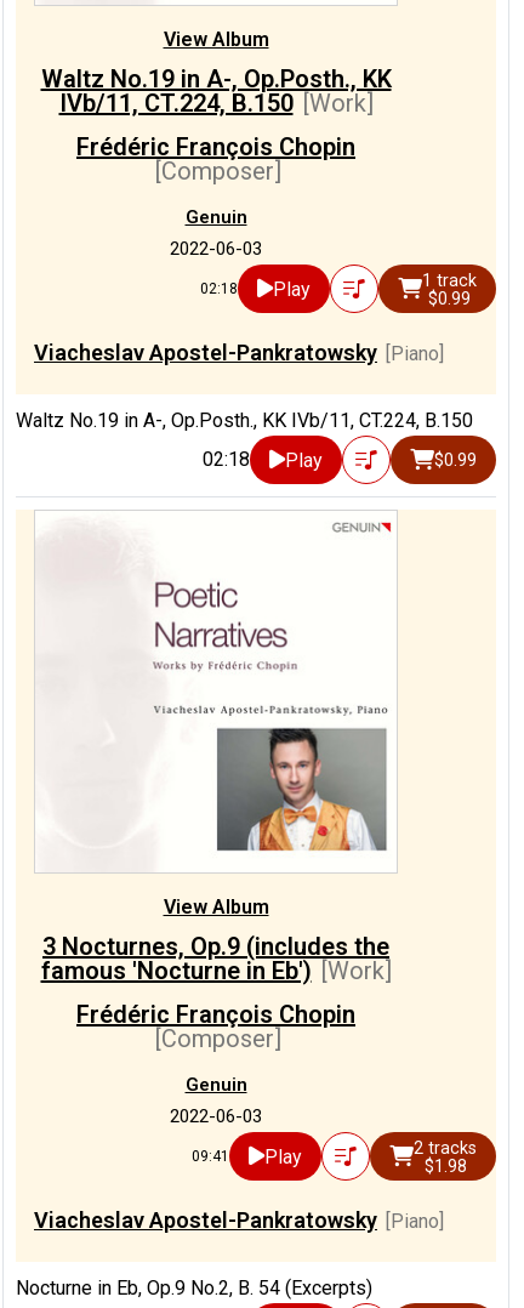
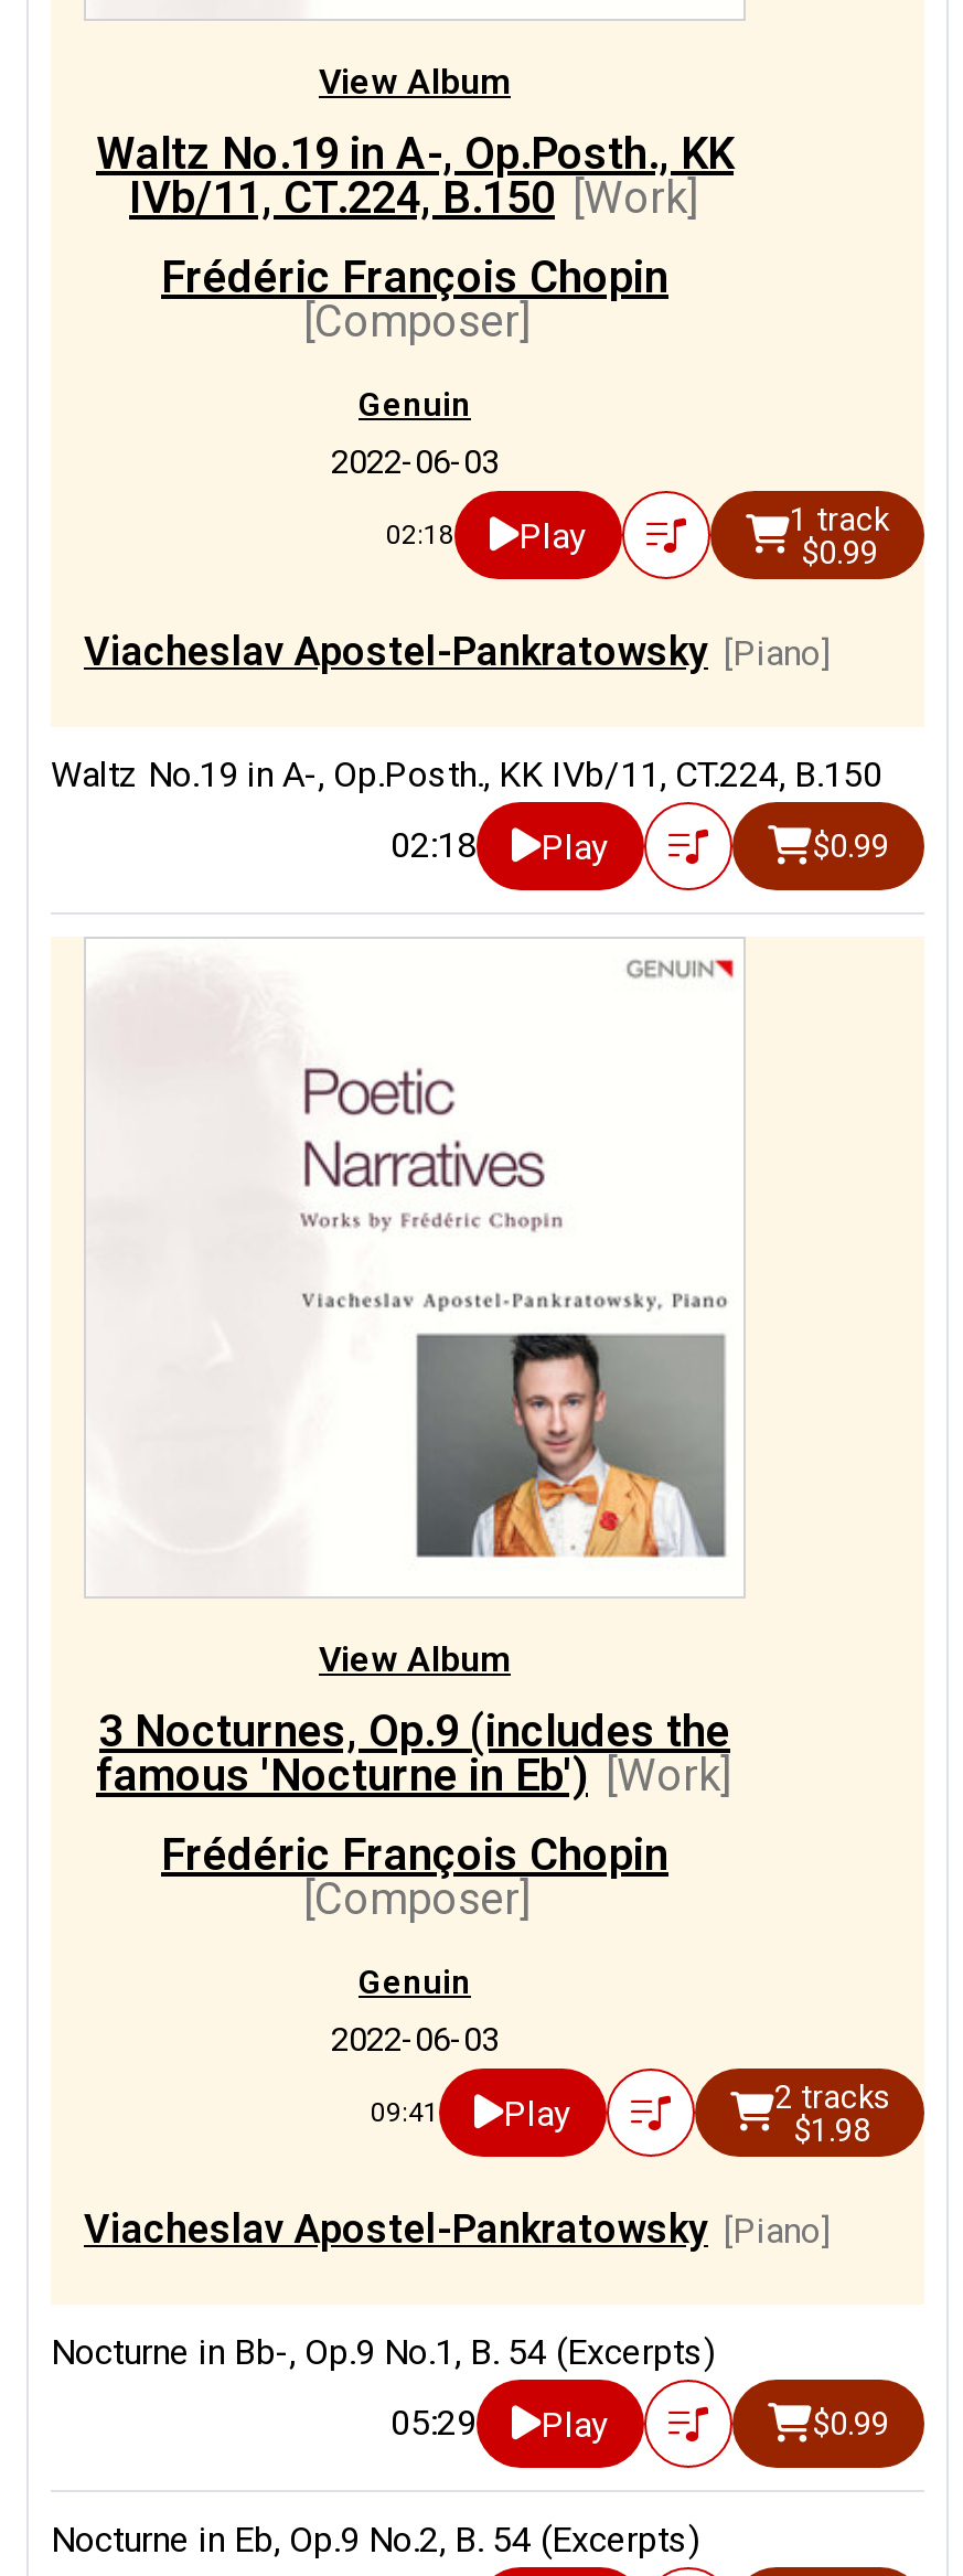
none -> [51,2331,889,2446] Nocturne in Bb-, Op.9 No.1, B. 54 (Excerpts) | 05:29 | Play | $0.99

